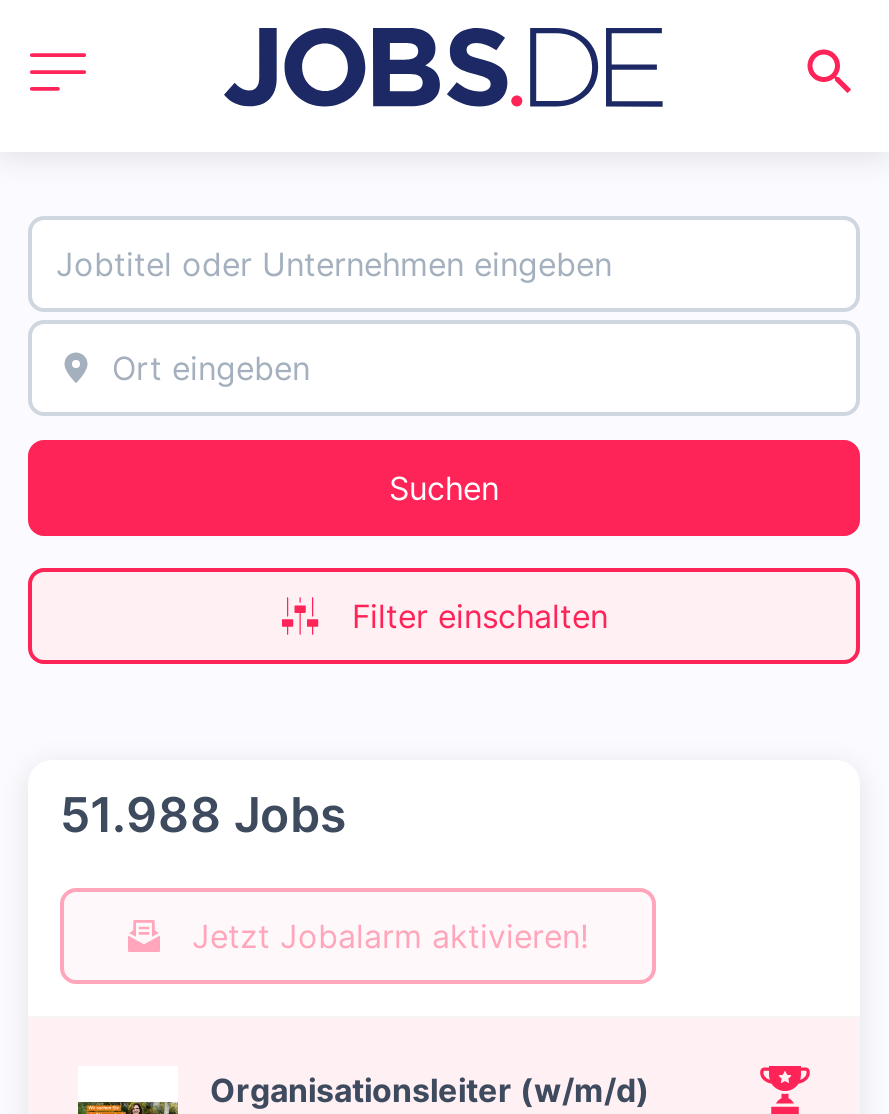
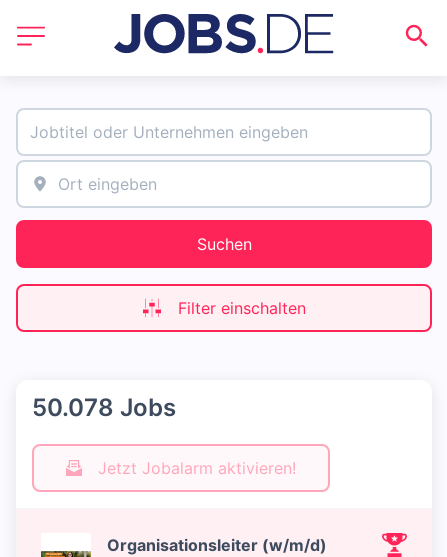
[60,786,346,844] 51.988 Jobs -> [32,393,176,422] 50.078 Jobs

